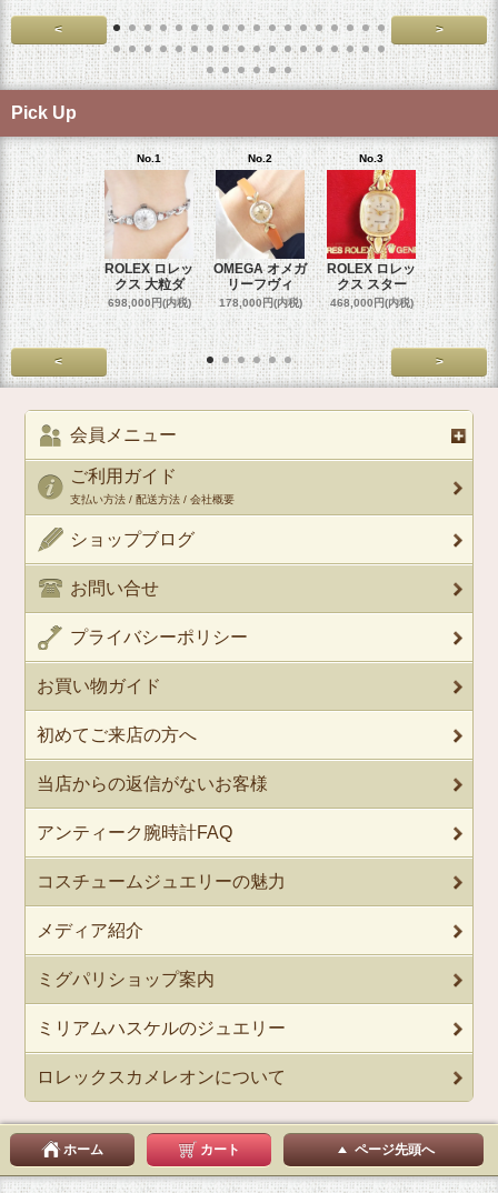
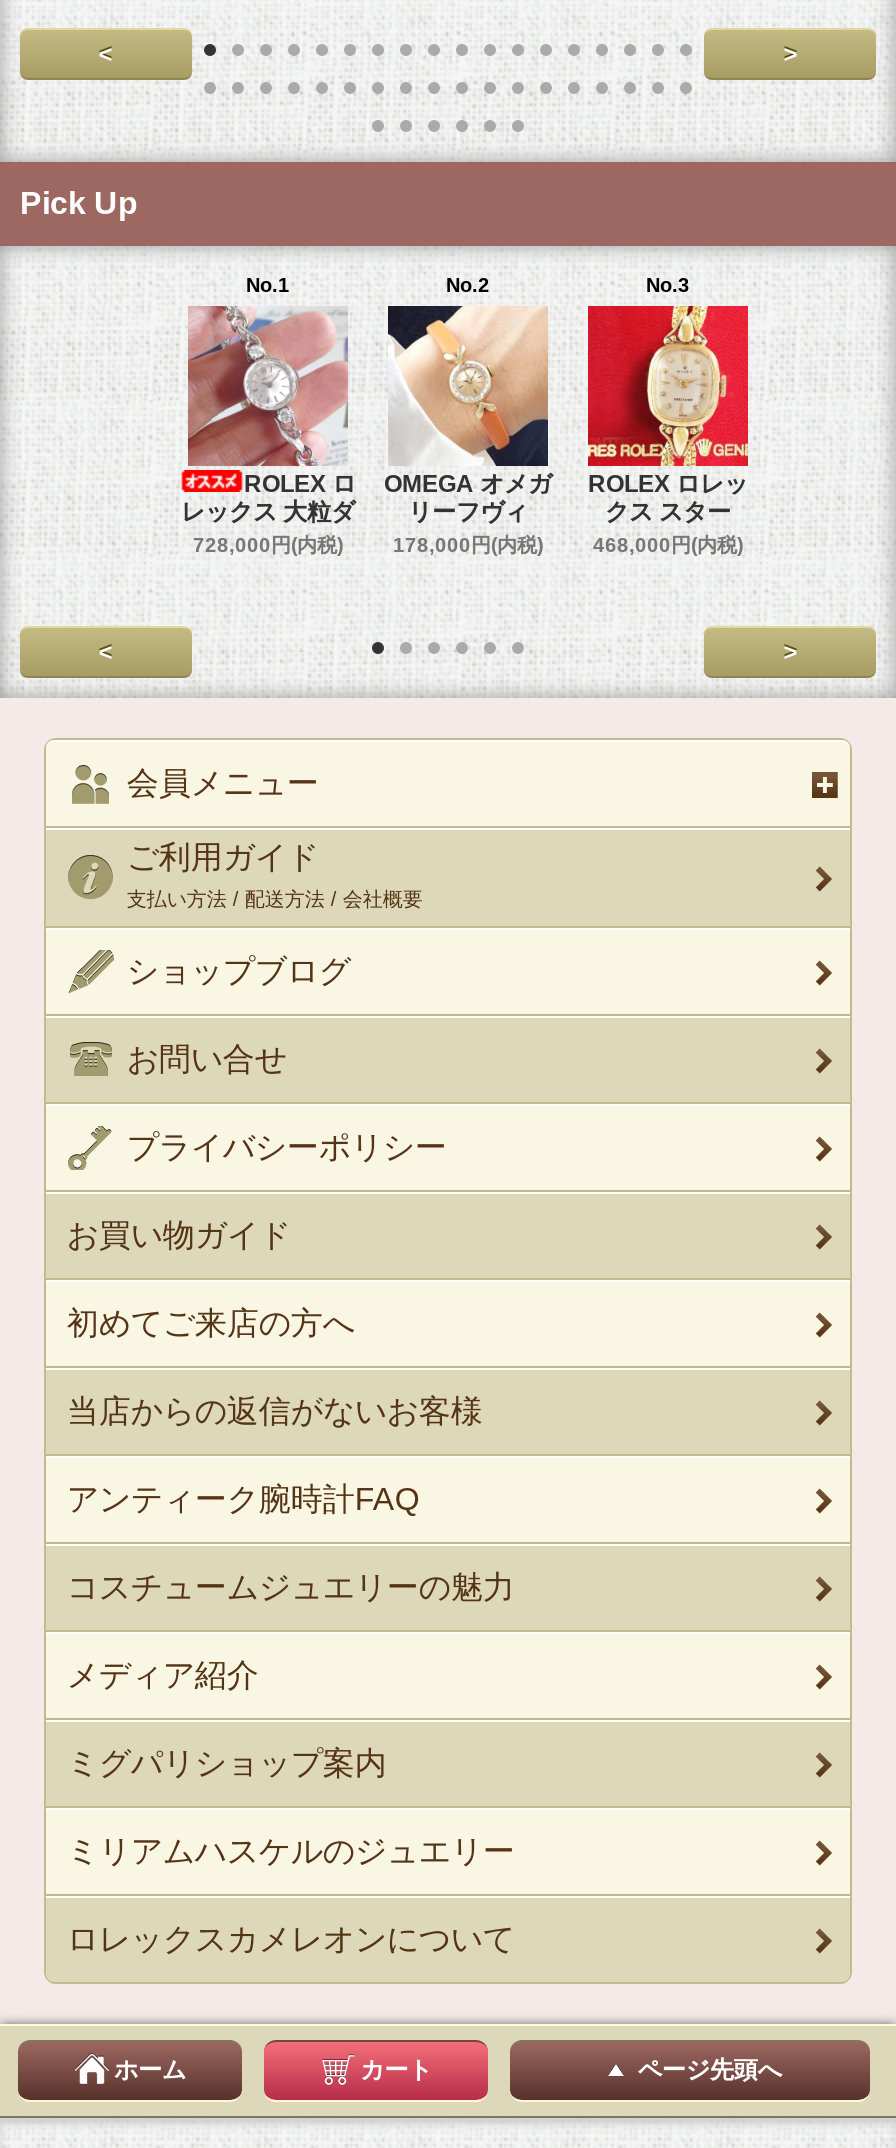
[104,170,193,309] [image] | ROLEX ロレッ | クス 大粒ダ | 698,000円(内税) -> [181,306,356,556] [image] | ROLEX ロ | レックス 大粒ダ | 728,000円(内税)

